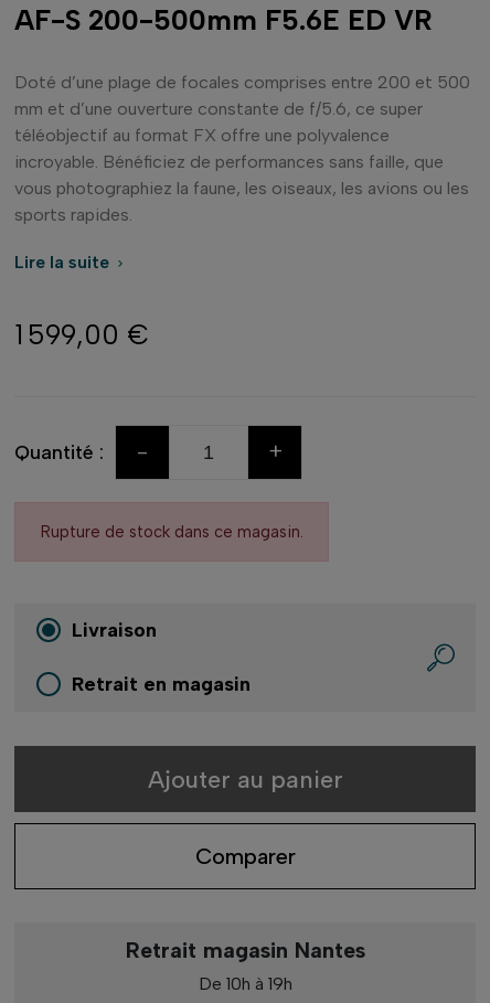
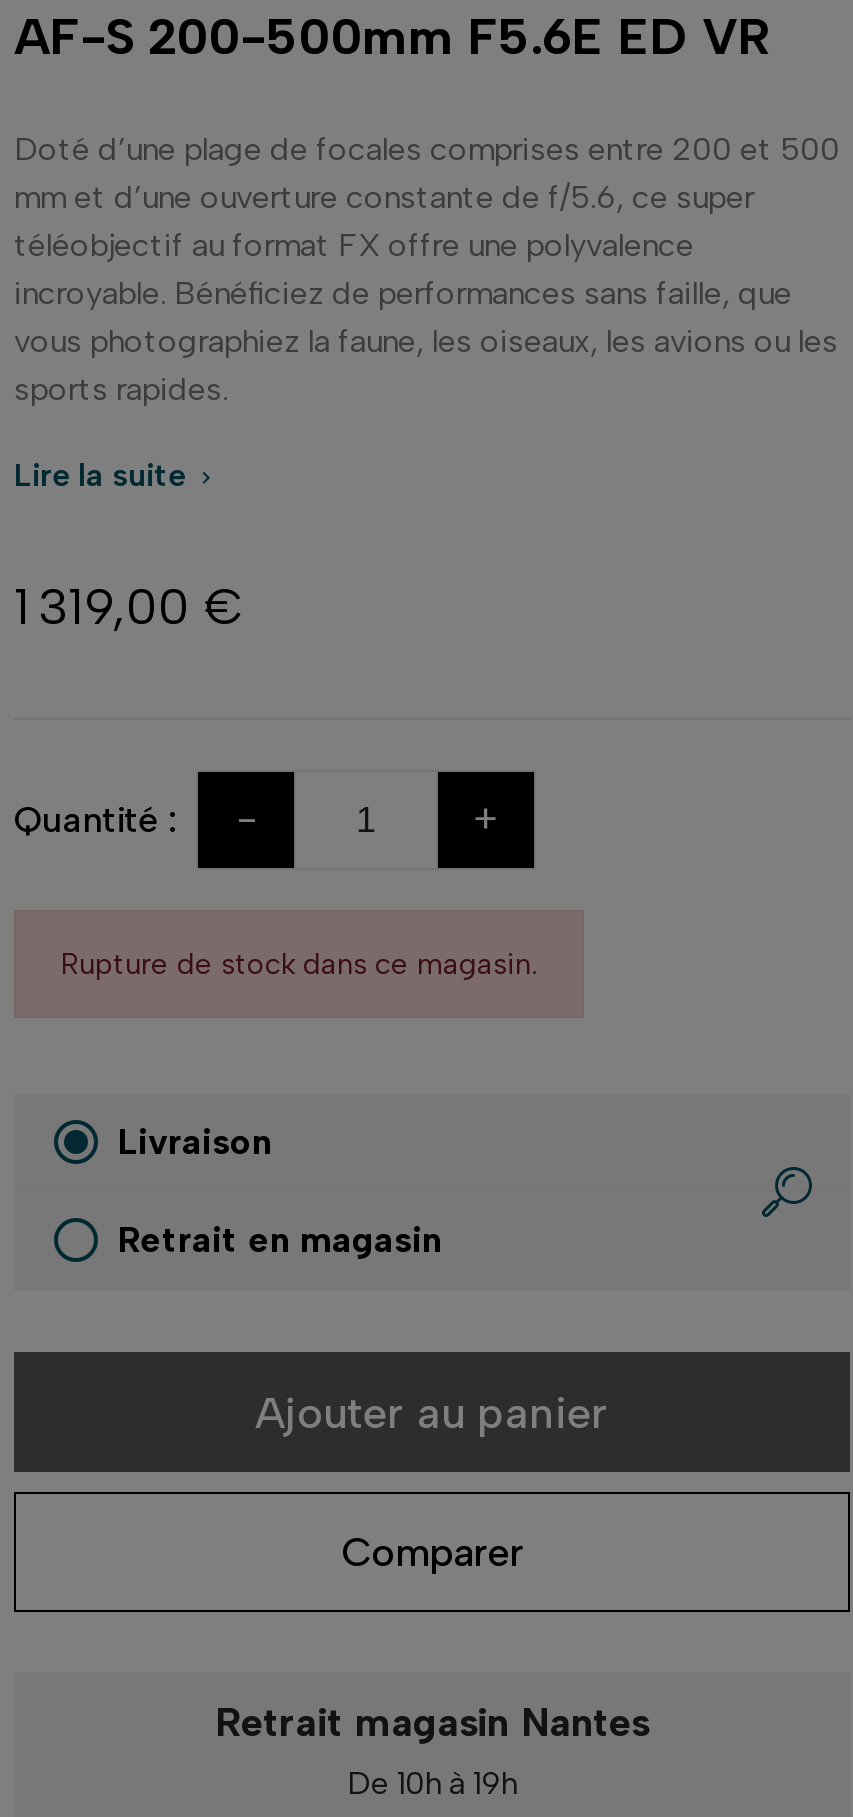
[14,318,149,351] 1 599,00 € -> [14,577,244,637] 1 319,00 €

